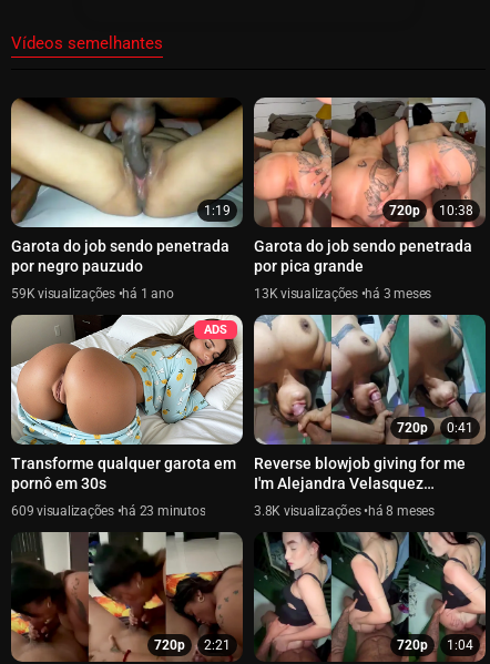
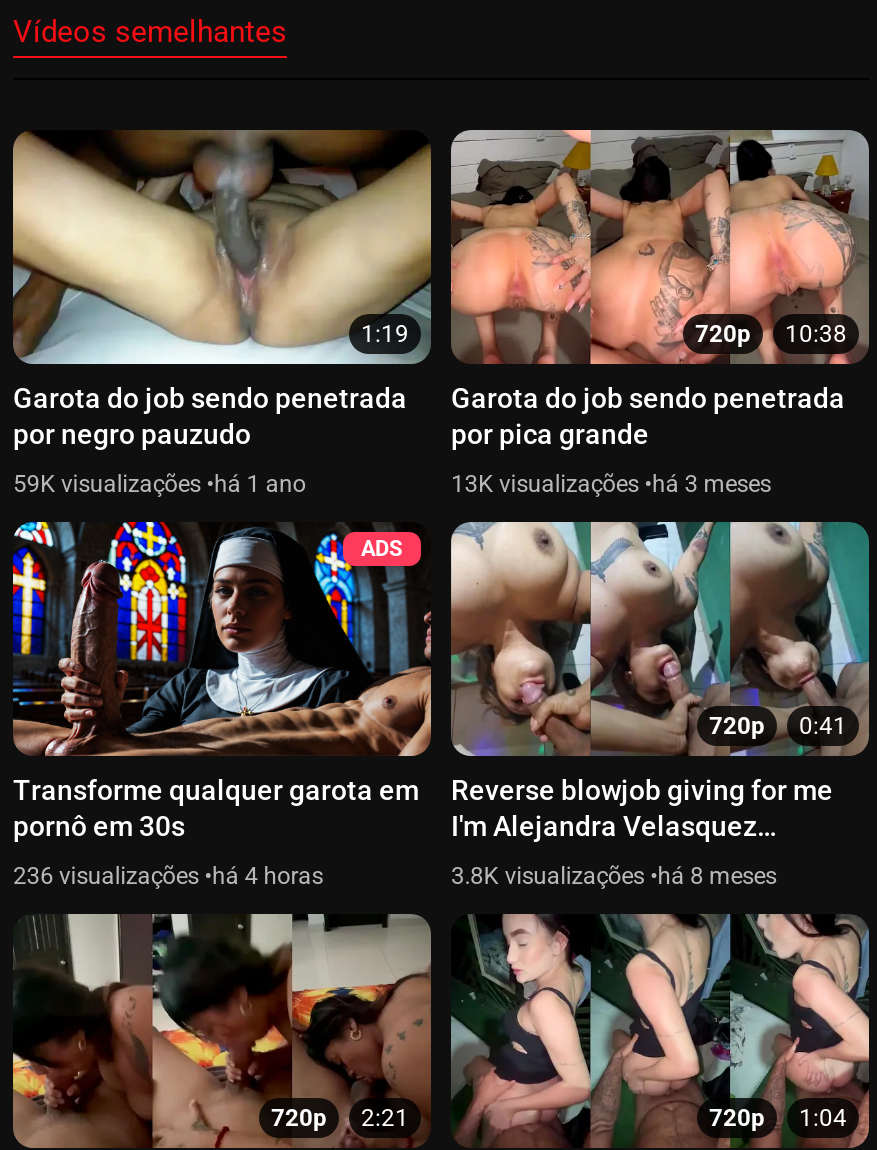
[10,314,244,446] [image] -> [11,520,433,758] [image]
[11,503,34,519] 609 -> [13,862,54,890] 236
[121,503,205,519] há 23 minutos -> [212,862,323,890] há 4 horas

